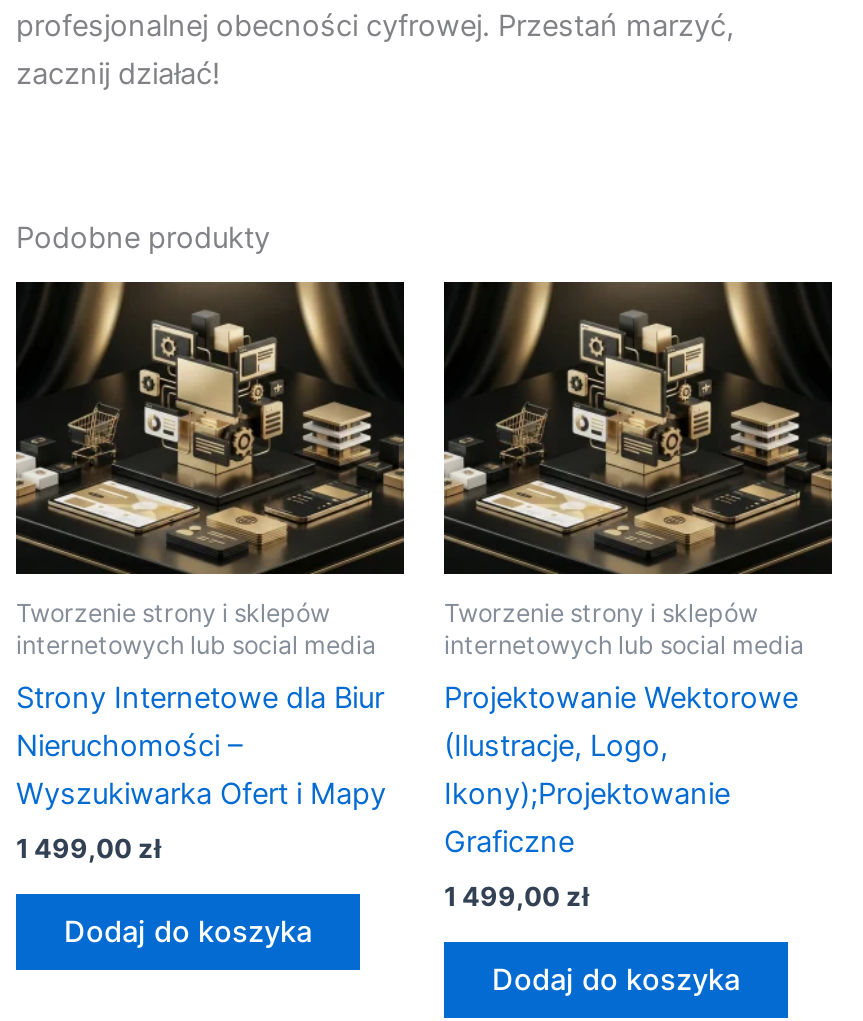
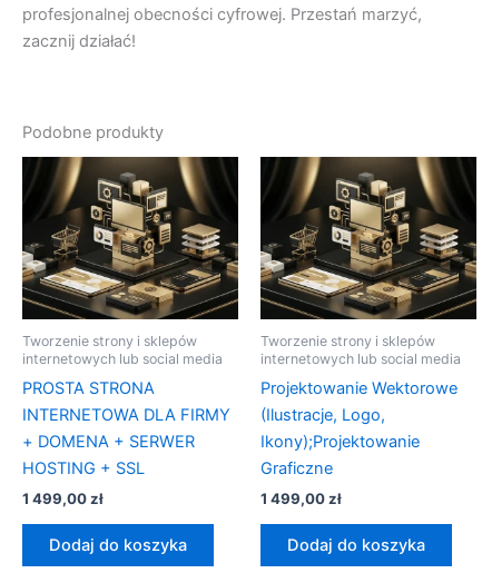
[16,680,386,812] Strony Internetowe dla Biur | Nieruchomości – | Wyszukiwarka Ofert i Mapy -> [22,378,230,478] PROSTA STRONA | INTERNETOWA DLA FIRMY | + DOMENA + SERWER | HOSTING + SSL
moved [16,832,312,950] -> [22,490,187,555]: 1 499,00 zł | Dodaj do koszyka

